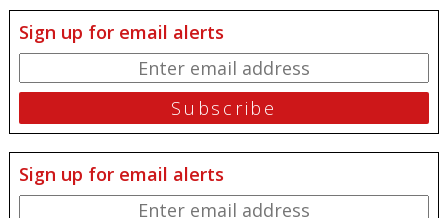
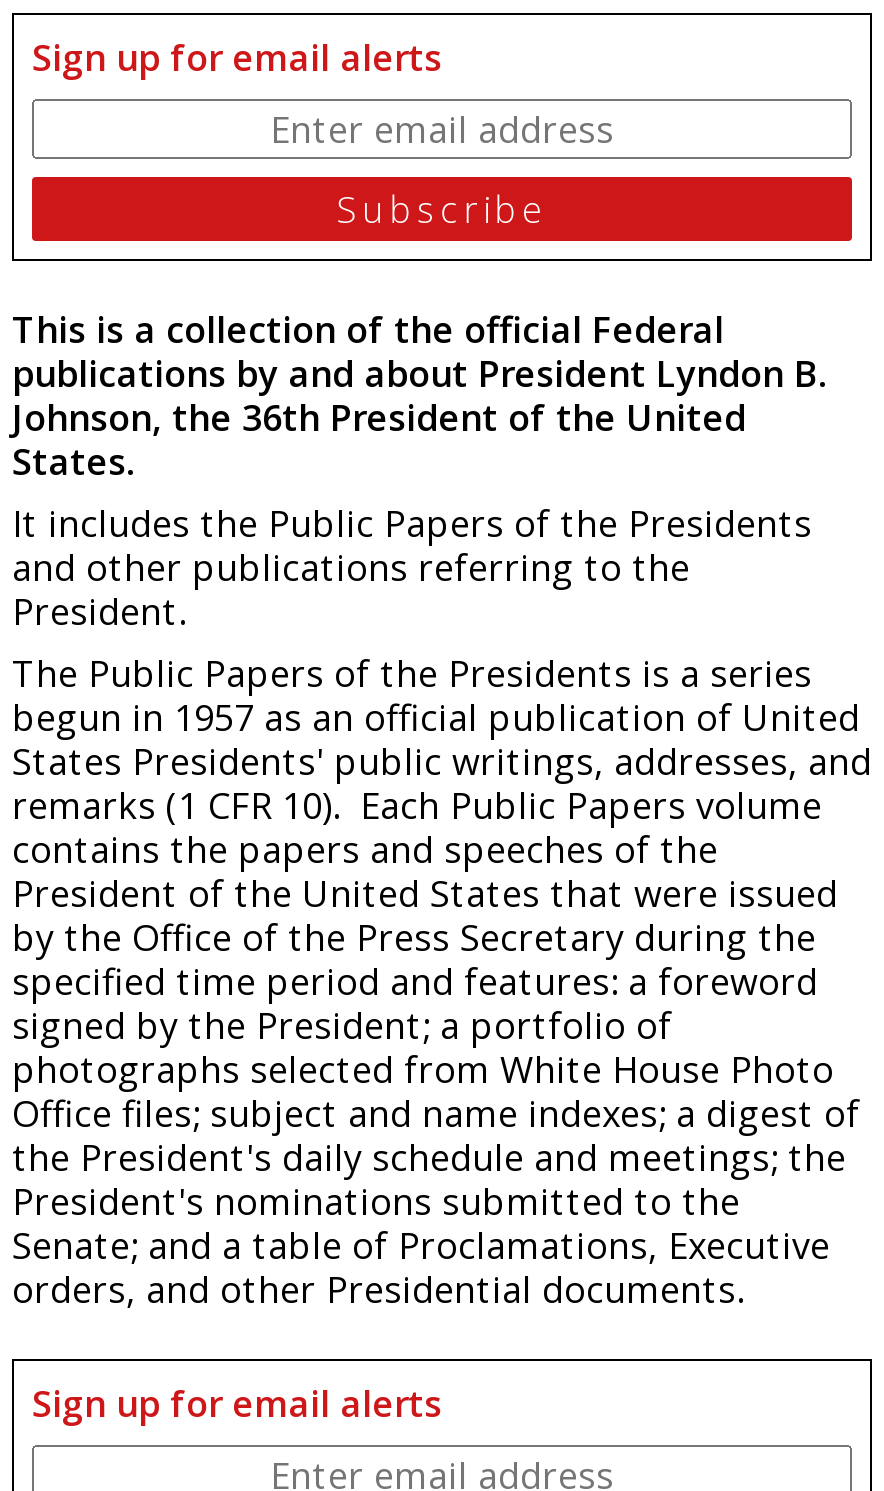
none -> [12,304,872,1312] This is a collection of the official Federal | publications by and about President Lyndon B. | Johnson, the 36th President of the United | States. | It includes the Public Papers of the Presidents | and other publications referring to the | President. | The Public Papers of the Presidents is a series | begun in 1957 as an official publication of United | States Presidents' public writings, addresses, and | remarks (1 CFR 10). Each Public Papers volume | contains the papers and speeches of the | President of the United States that were issued | by the Office of the Press Secretary during the | specified time period and features: a foreword | signed by the President; a portfolio of | photographs selected from White House Photo | Office files; subject and name indexes; a digest of | the President's daily schedule and meetings; the | President's nominations submitted to the | Senate; and a table of Proclamations, Executive | orders, and other Presidential documents.

